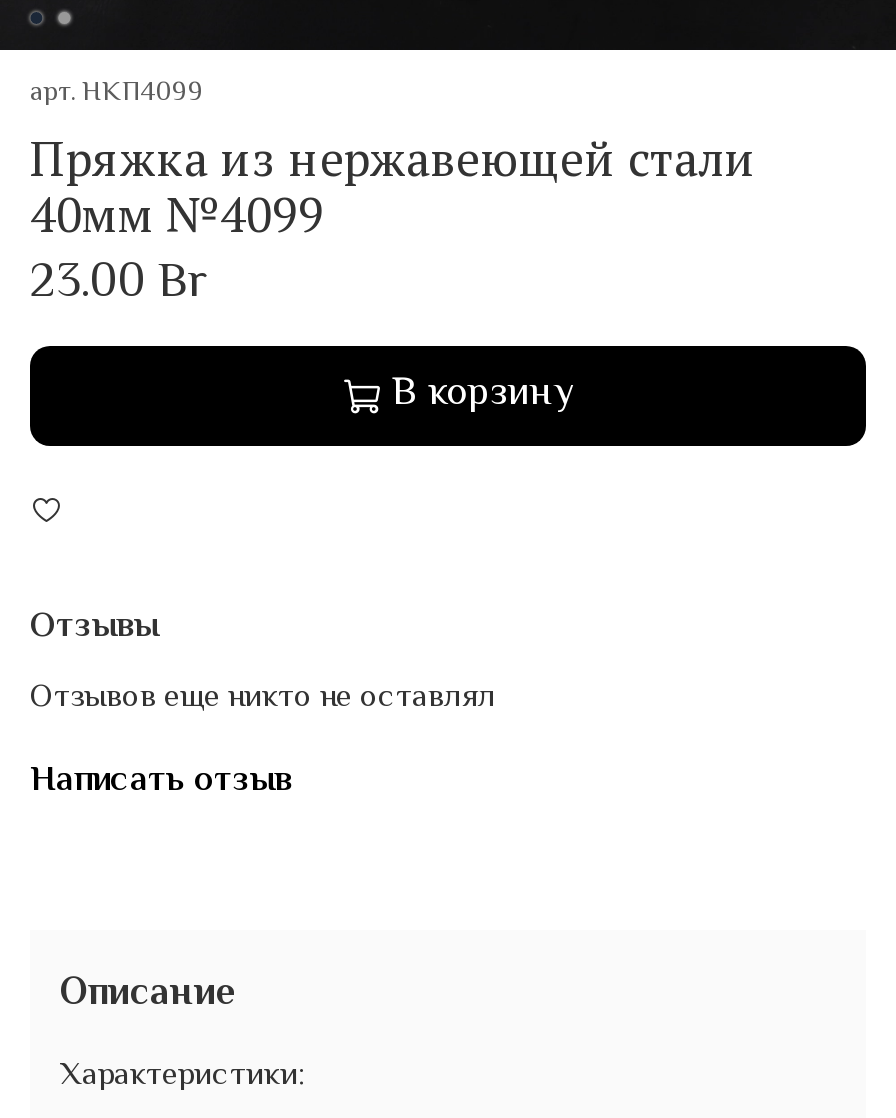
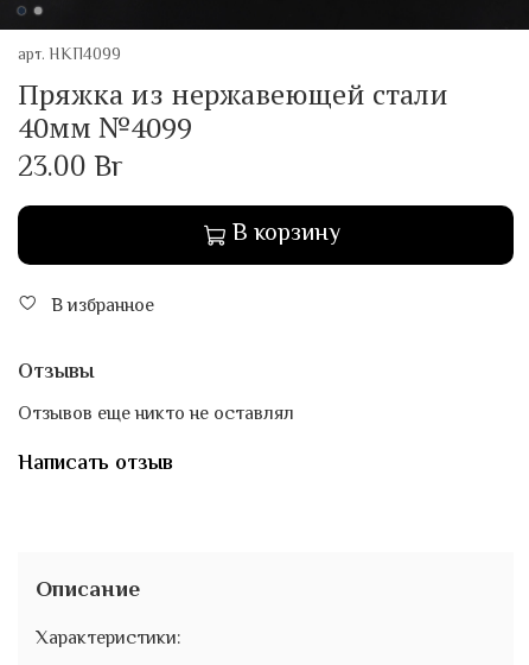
none -> [51,292,154,321] В избранное

